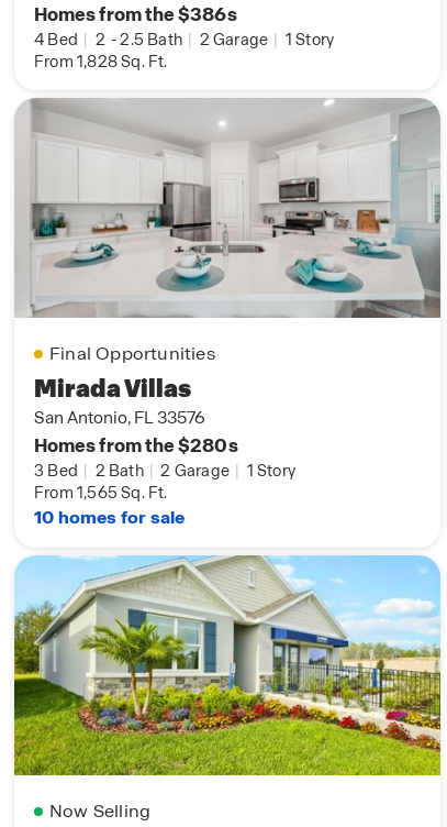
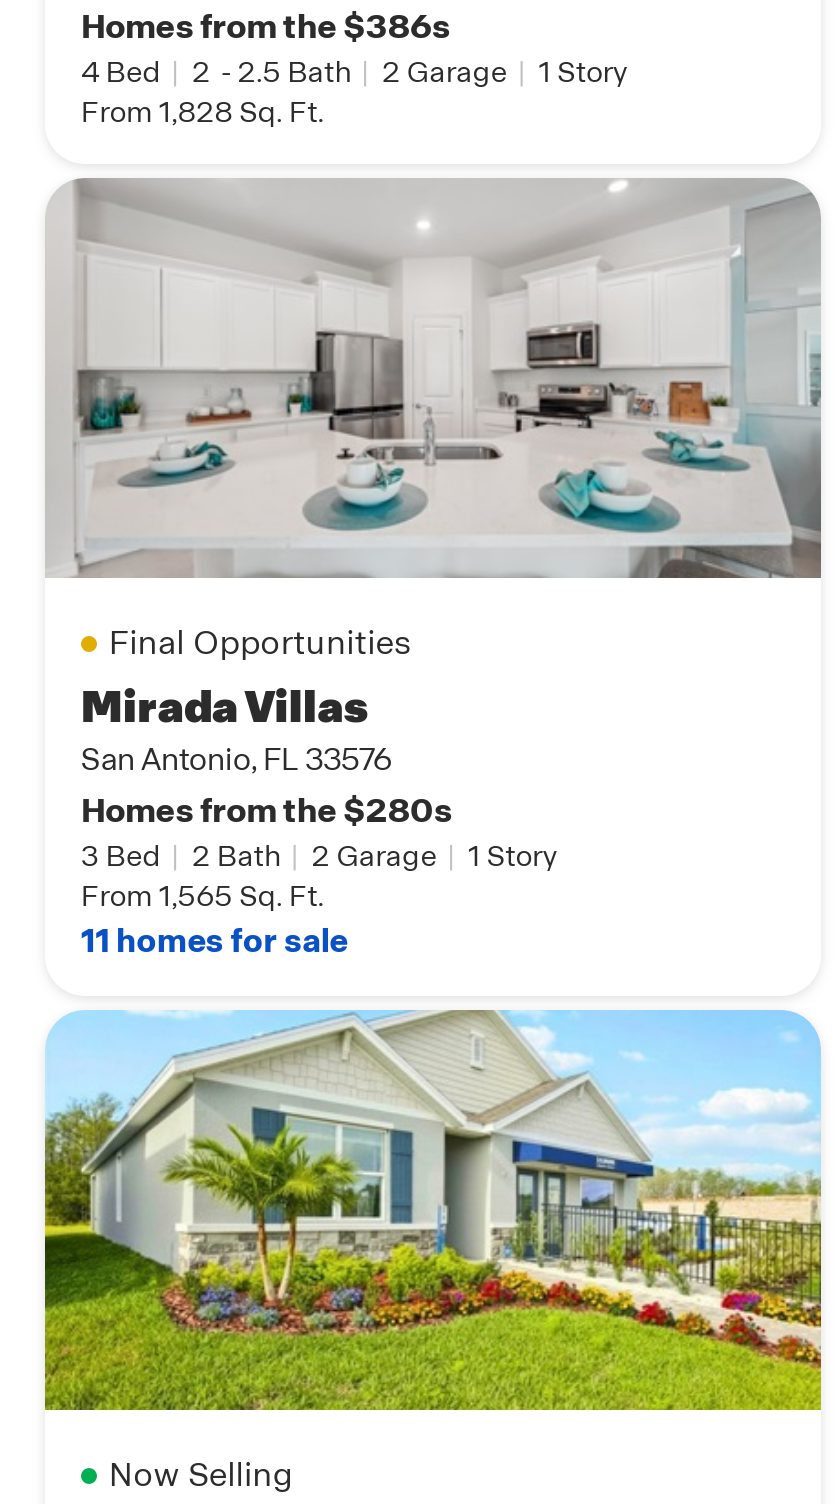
[34,506,185,529] 10 homes for sale -> [81,919,348,961] 11 homes for sale

